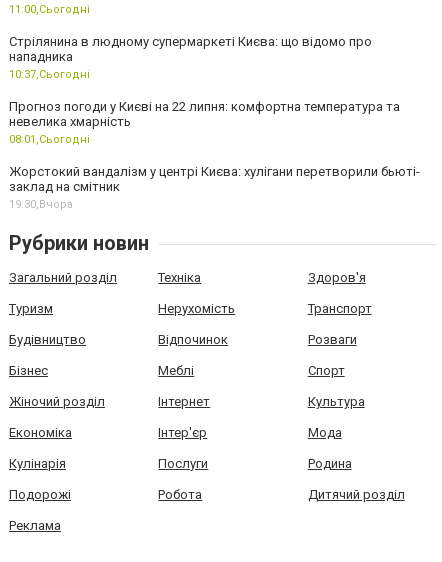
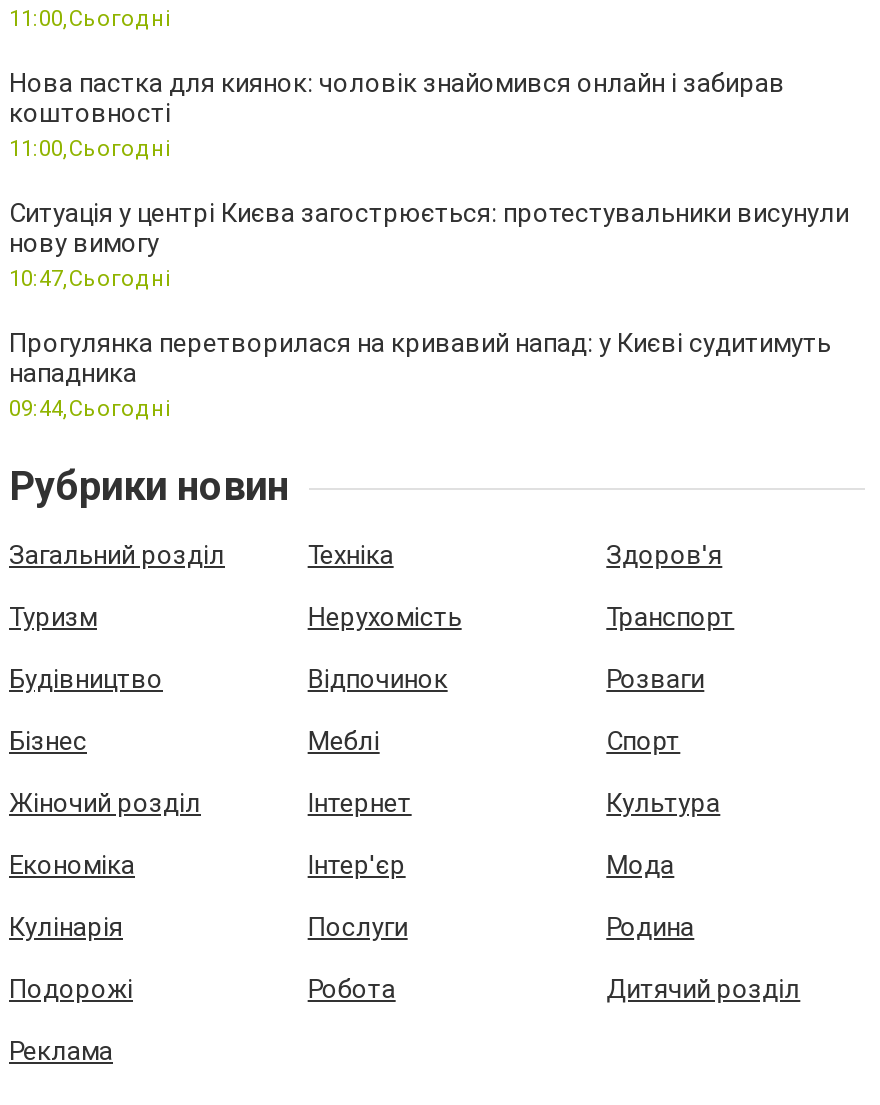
[9,34,372,49] Стрілянина в людному супермаркеті Києва: що відомо про -> [9,68,849,358] Нова пастка для киянок: чоловік знайомився онлайн і забирав | коштовності | 11:00,Сьогодні | Ситуація у центрі Києва загострюється: протестувальники висунули | нову вимогу | 10:47,Сьогодні | Прогулянка перетворилася на кривавий напад: у Києві судитимуть
moved [9,49,73,64] -> [9,358,137,388]: нападника
[9,68,420,211] 10:37,Сьогодні | Прогноз погоди у Києві на 22 липня: комфортна температура та | невелика хмарність | 08:01, Сьогодні | Жорстокий вандалізм у центрі Києва: хулігани перетворили бьюті- | заклад на смітник | 19:30,Вчора -> [9,396,171,422] 09:44,Сьогодні

